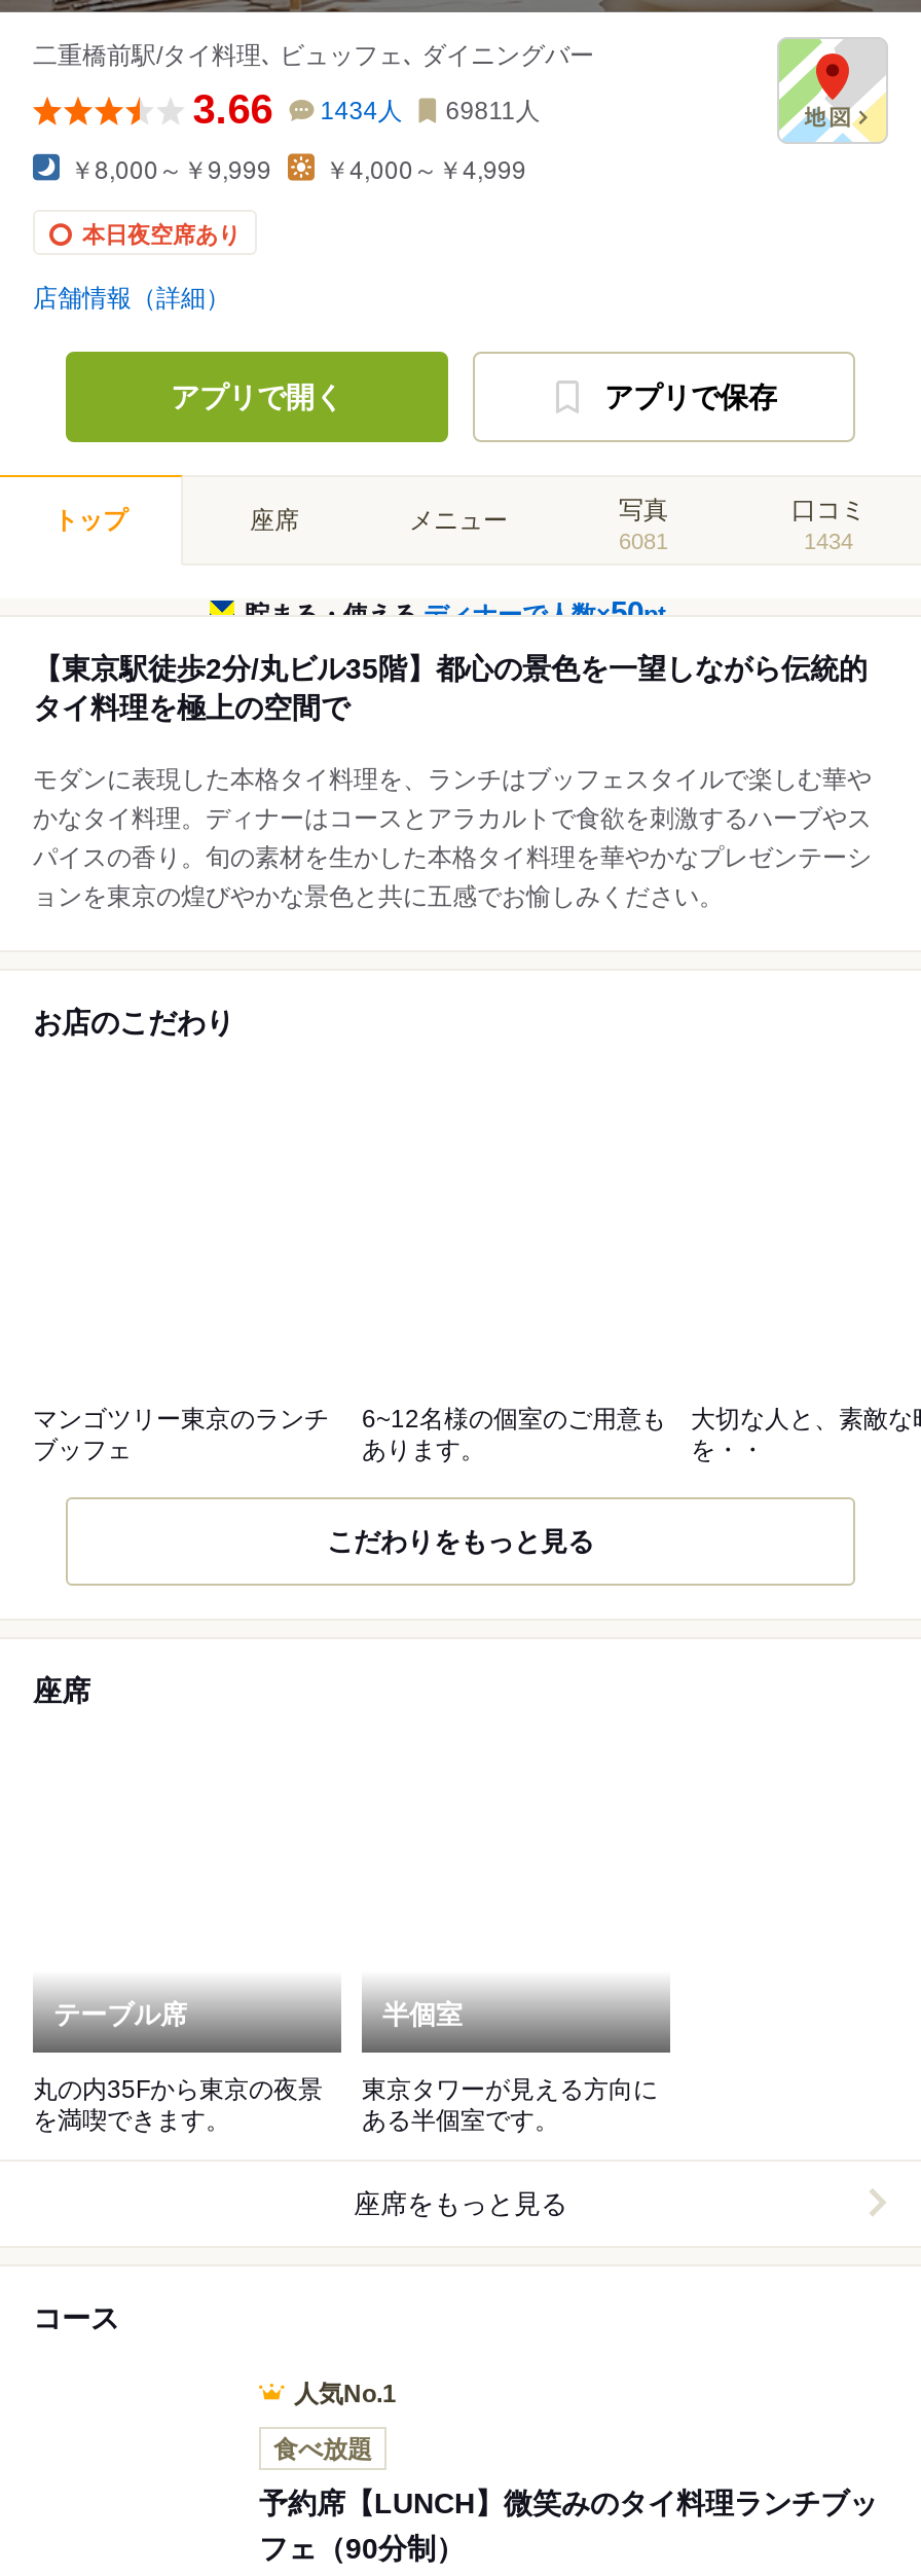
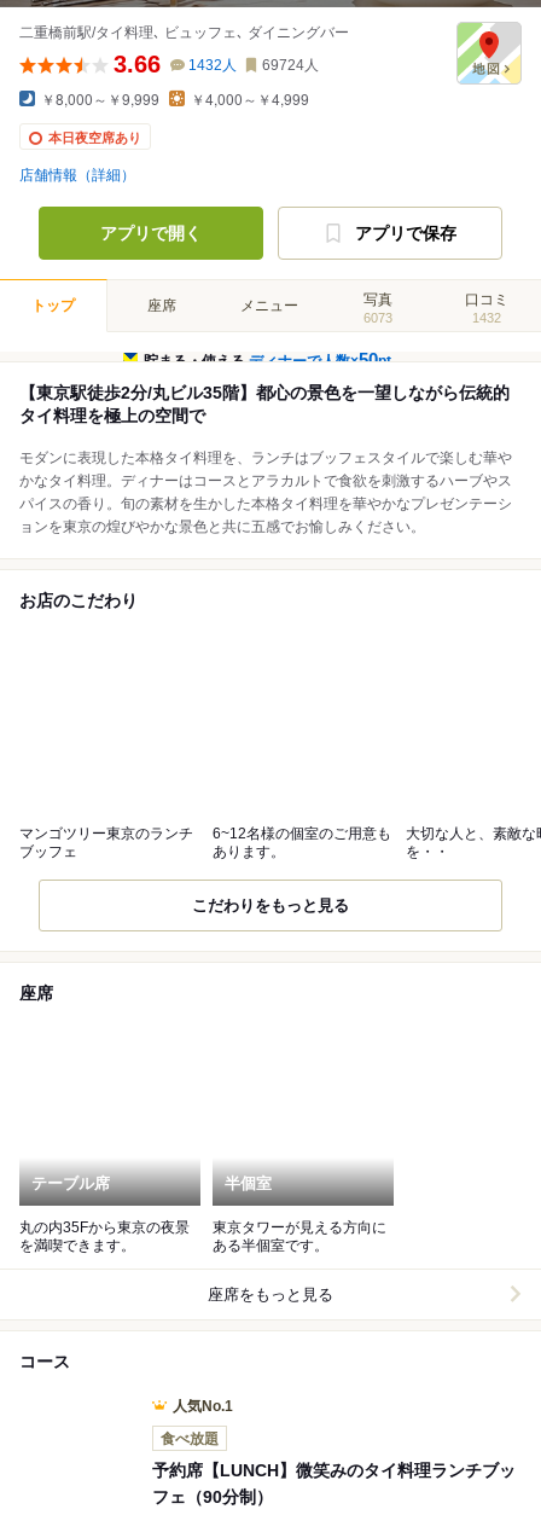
[320,96,403,125] 1434人 -> [188,57,236,74] 1432人
[446,96,540,125] 69811人 -> [262,57,319,74] 69724人
[619,528,668,553] 6081 -> [363,310,392,325] 6073
[804,528,853,553] 1434 -> [472,310,501,325] 1432

